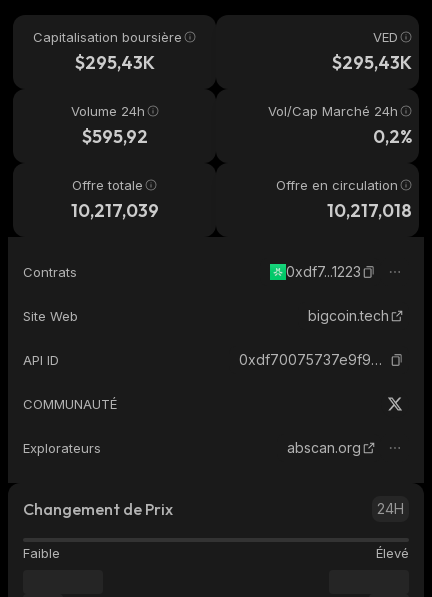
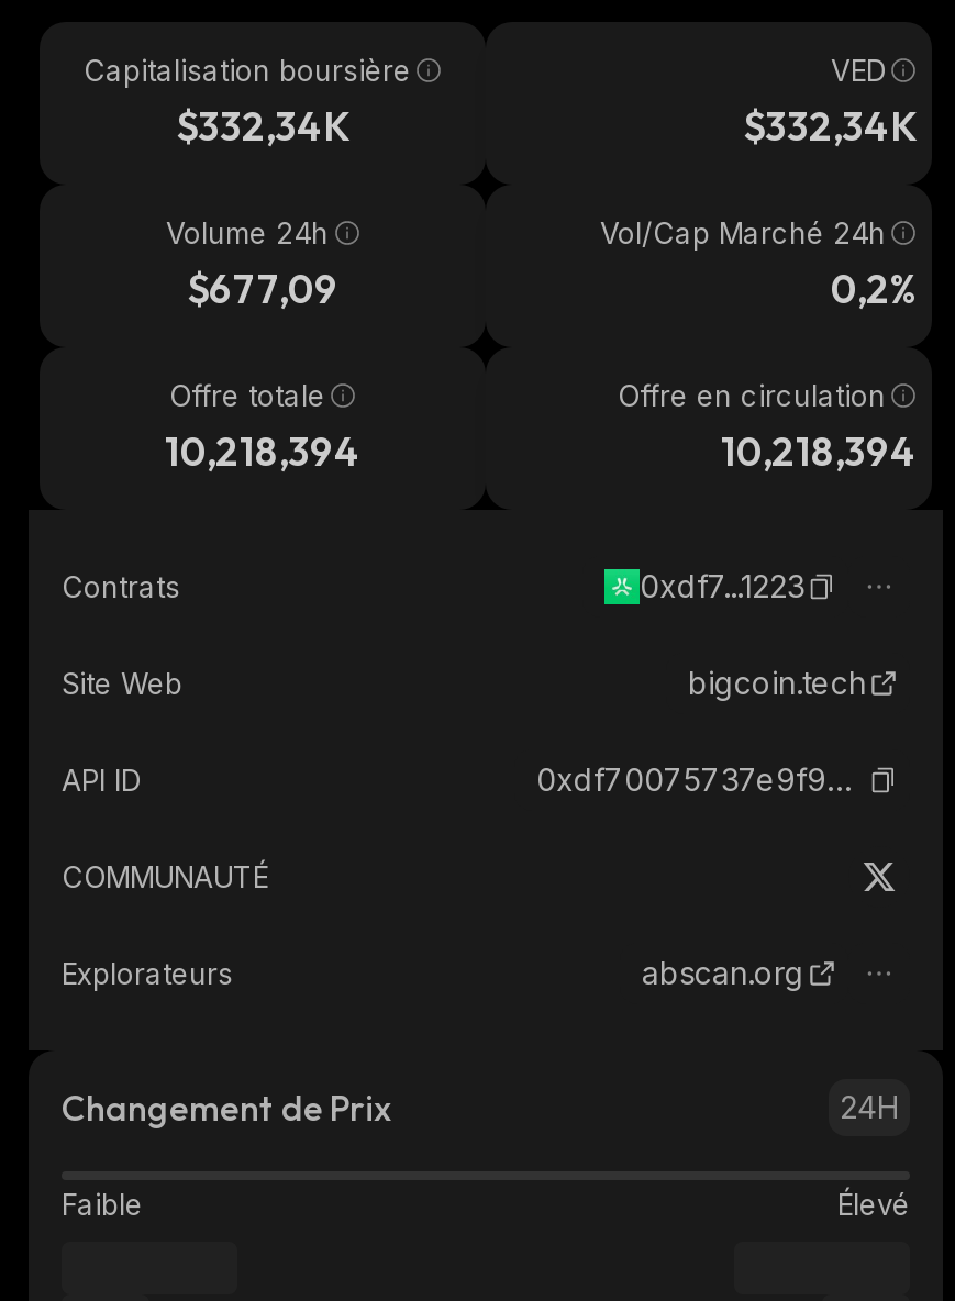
[74,51,154,74] $295,43K -> [176,101,349,152] $332,34K
[332,51,412,74] $295,43K -> [743,101,917,152] $332,34K
[81,125,147,148] $595,92 -> [187,264,338,314] $677,09
[70,199,158,222] 10,217,039 -> [165,426,360,477] 10,218,394
[327,199,412,222] 10,217,018 -> [721,426,917,477] 10,218,394

